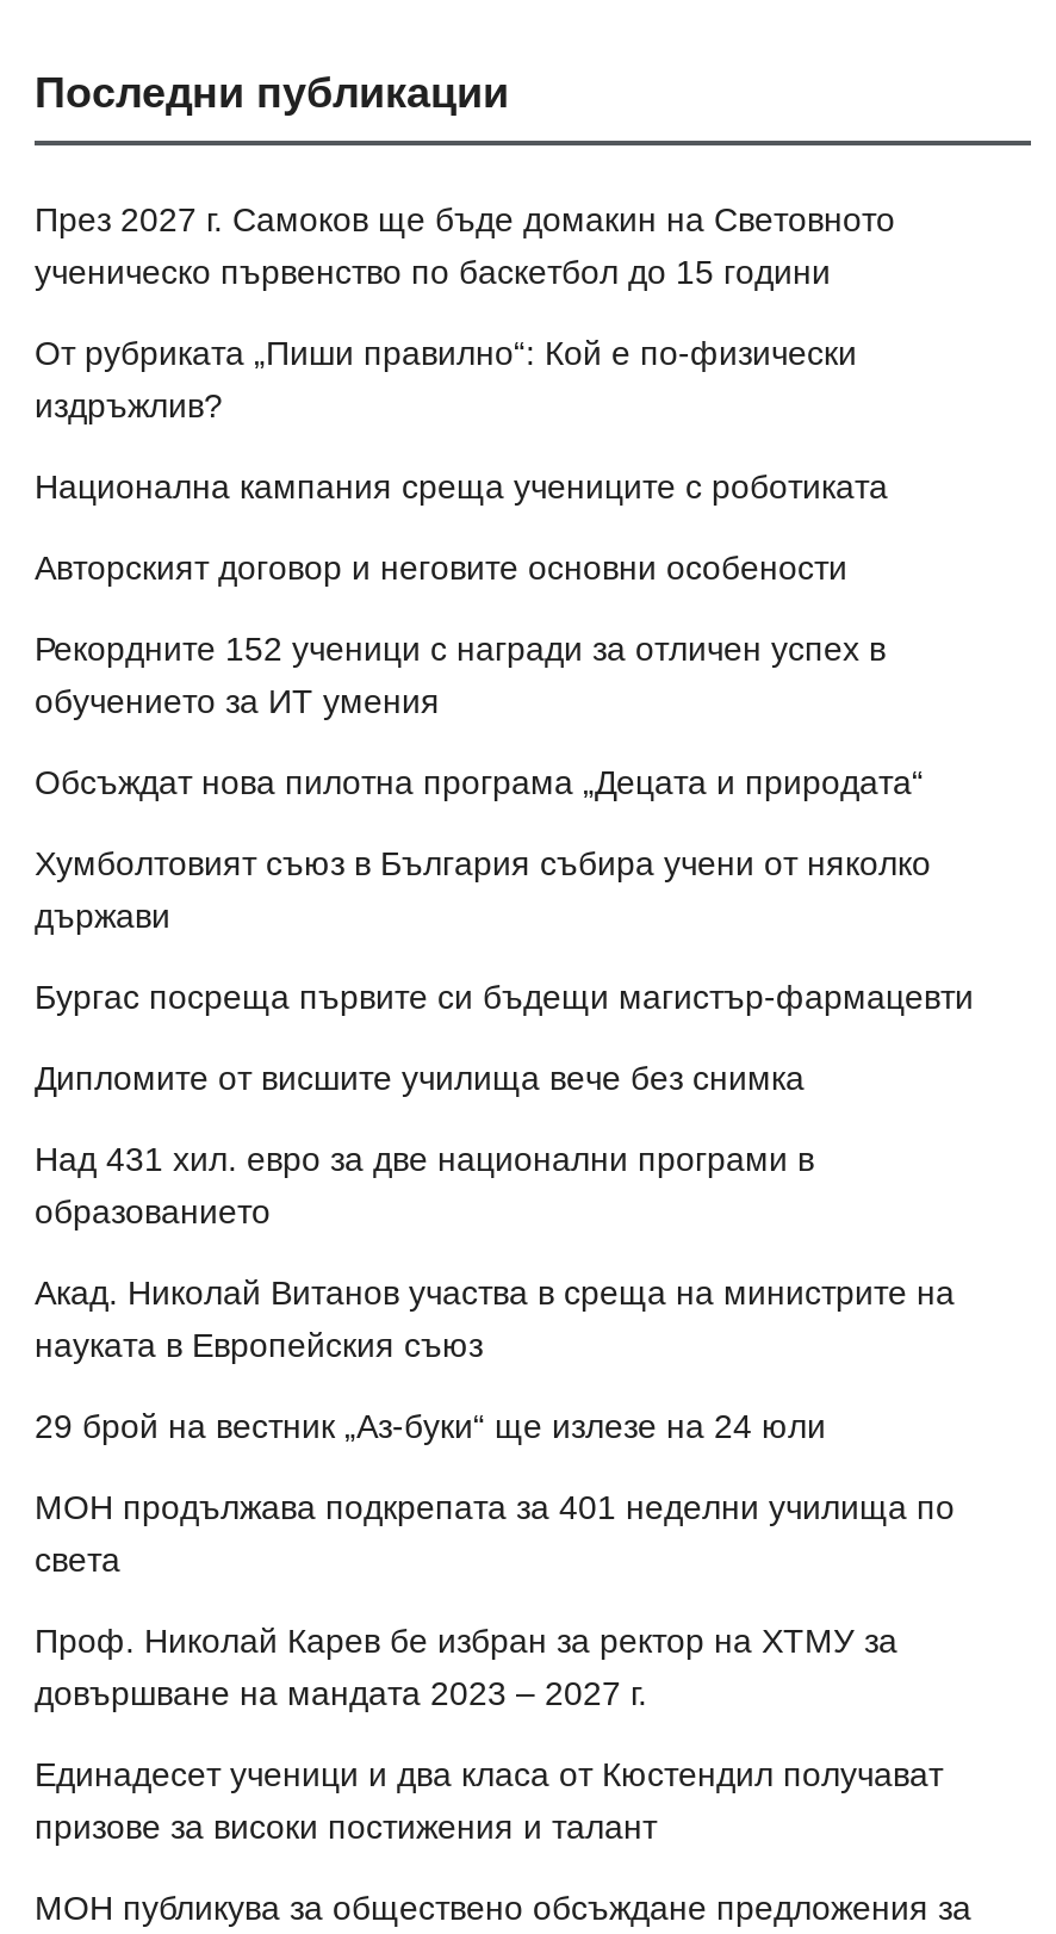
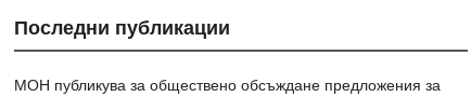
[35,200,974,1846] През 2027 г. Самоков ще бъде домакин на Световното | ученическо първенство по баскетбол до 15 години | От рубриката „Пиши правилно“: Кой е по-физически | издръжлив? | Национална кампания среща учениците с роботиката | Авторският договор и неговите основни особености | Рекордните 152 ученици с награди за отличен успех в | обучението за ИТ умения | Обсъждат нова пилотна програма „Децата и природата“ | Хумболтовият съюз в България събира учени от няколко | държави | Бургас посреща първите си бъдещи магистър-фармацевти | Дипломите от висшите училища вече без снимка | Над 431 хил. евро за две национални програми в | образованието | Акад. Николай Витанов участва в среща на министрите на | науката в Европейския съюз | 29 брой на вестник „Аз-буки“ ще излезе на 24 юли | МОН продължава подкрепата за 401 неделни училища по | света | Проф. Николай Карев бе избран за ректор на ХТМУ за | довършване на мандата 2023 – 2027 г. | Единадесет ученици и два класа от Кюстендил получават | призове за високи постижения и талант -> none

